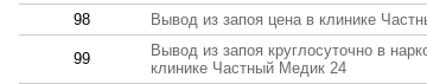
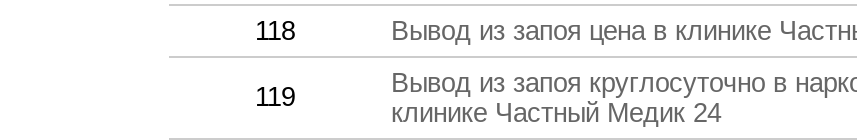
[74,11,90,28] 98 -> [255,16,295,46] 118
[74,50,90,67] 99 -> [255,82,295,112] 119

